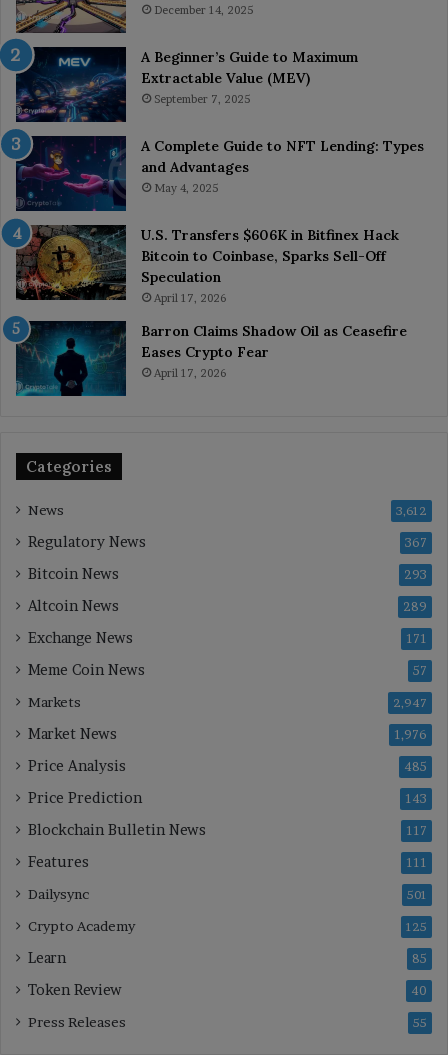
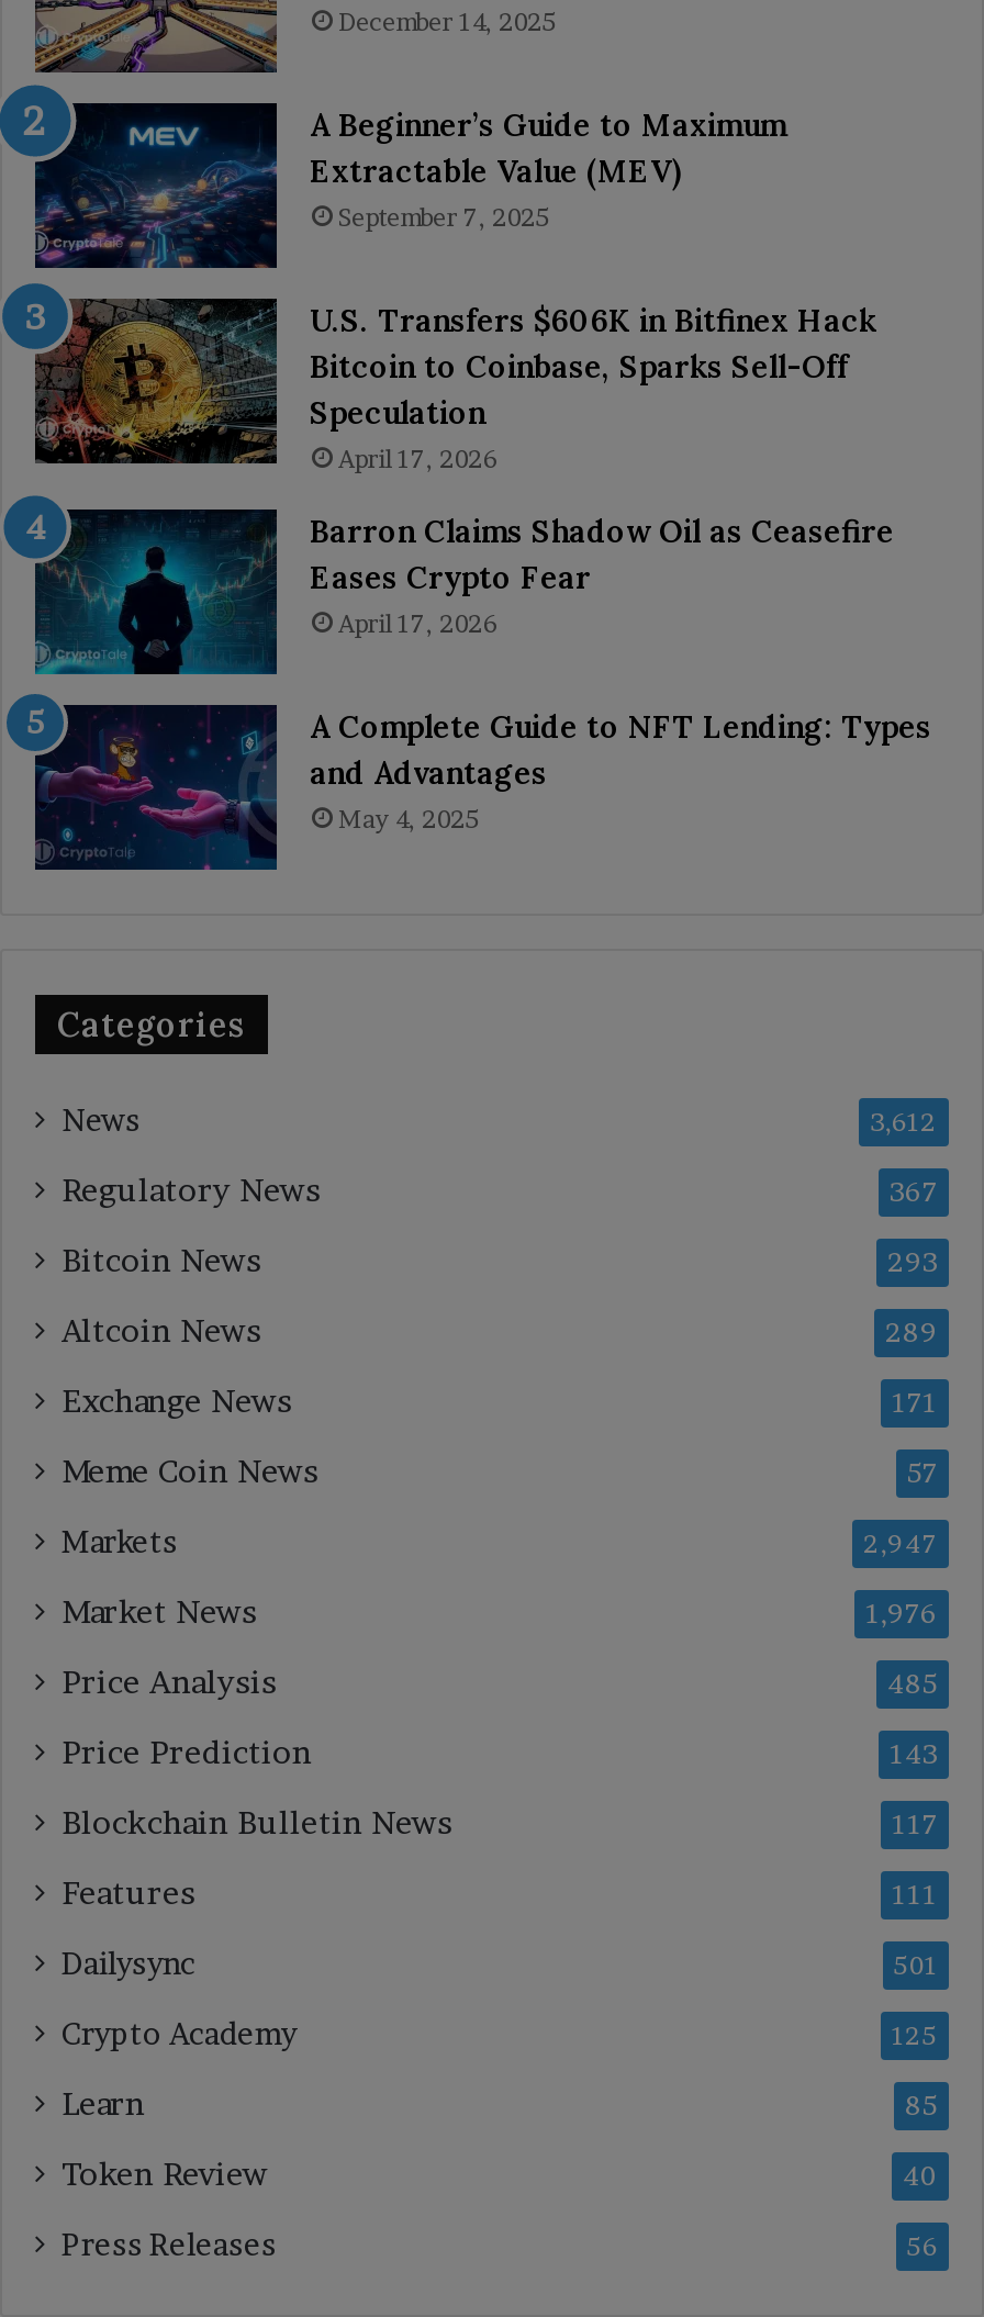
moved [16,136,424,212] -> [33,705,931,872]: [image] | A Complete Guide to NFT Lending: Types | and Advantages | May 4, 2025
moved [0,221,407,380] -> [0,290,894,639]: [image] | U.S. Transfers $606K in Bitfinex Hack | Bitcoin to Coinbase, Sparks Sell-Off | Speculation | April 17, 2026 | Barron Claims Shadow Oil as Ceasefire | Eases Crypto Fear | April 17, 2026
[413,1016,427,1030] 55 -> [907,2232,938,2262] 56

